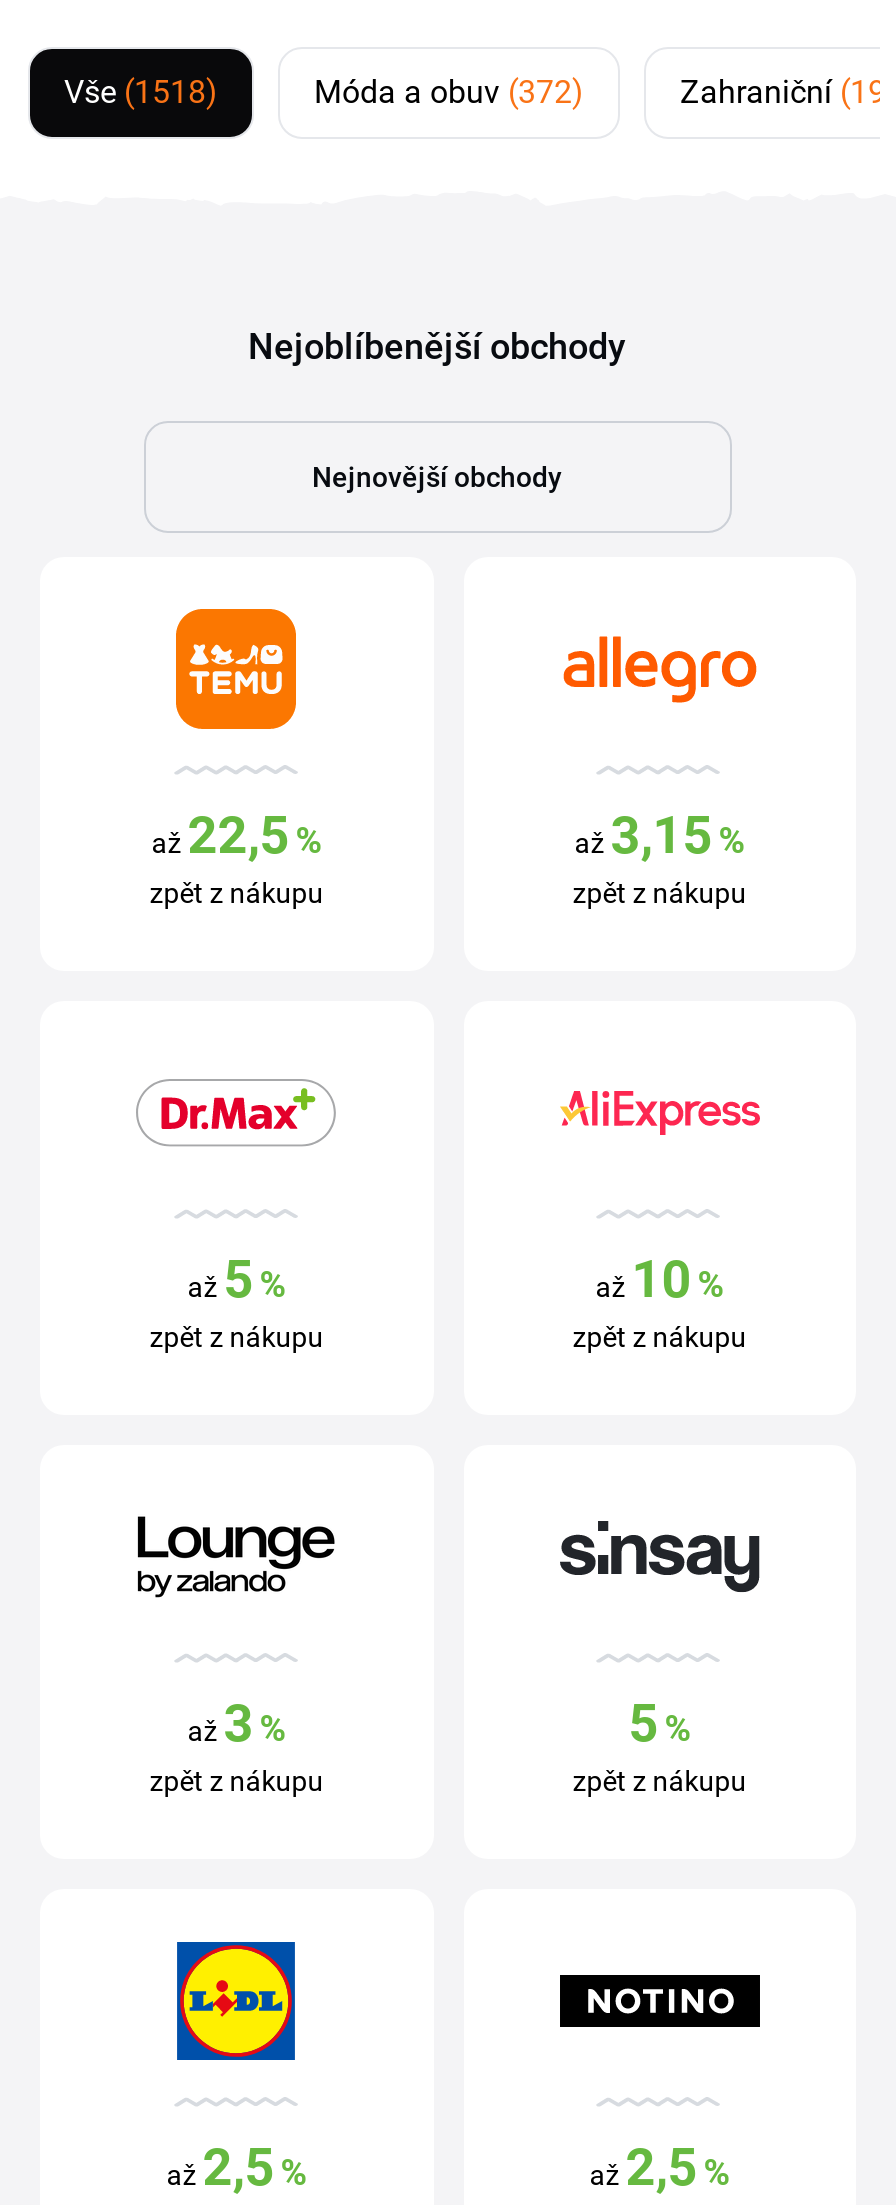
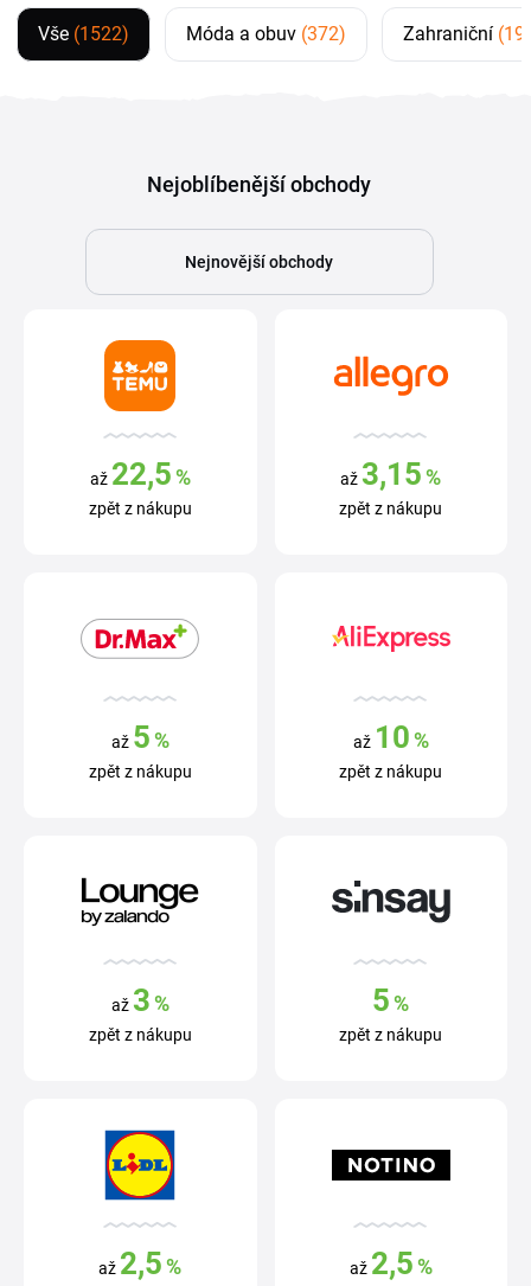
[64,73,218,111] Vše (1518) -> [38,23,129,45] Vše (1522)

